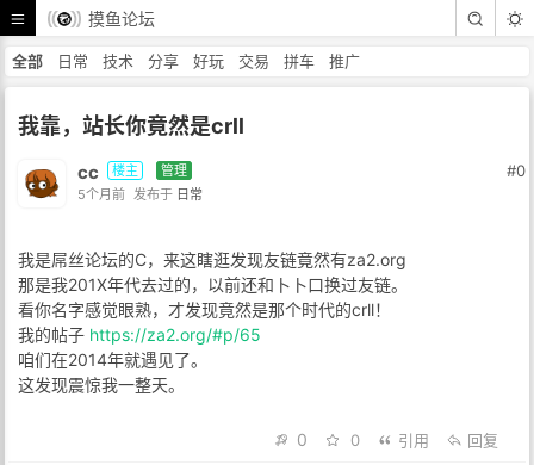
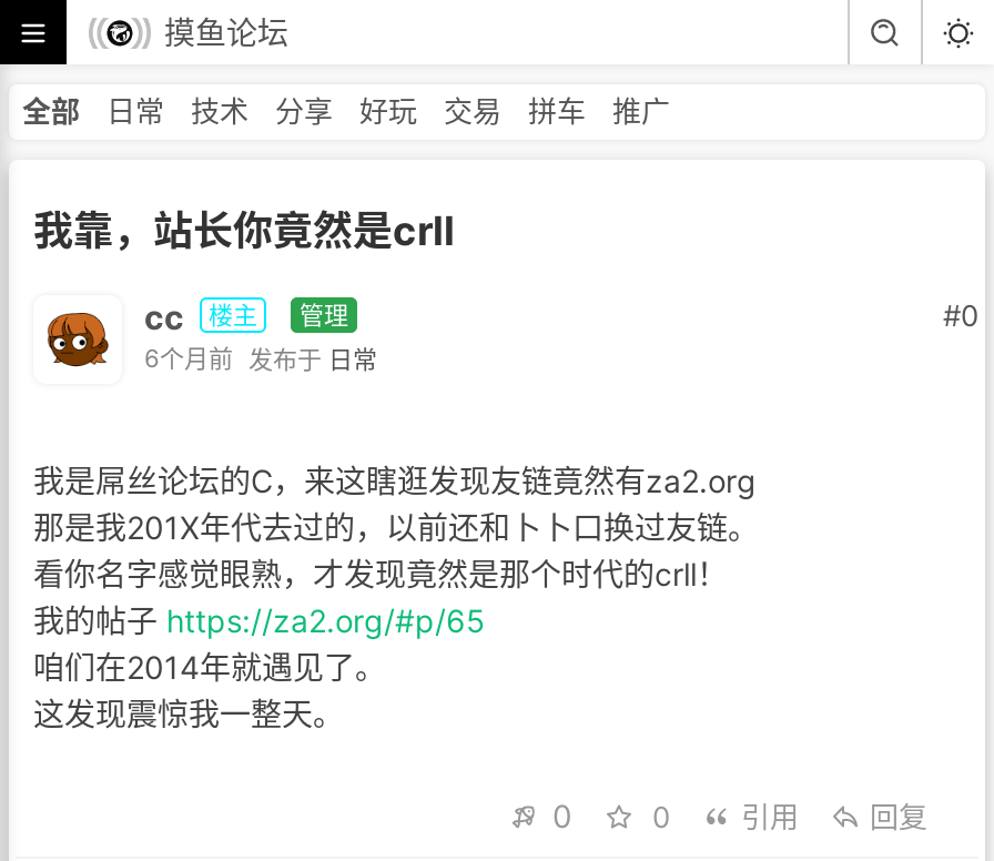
[77,186,203,202] 5个月前 发布于日常 -> [144,343,377,374] 6个月前 发布于日常

